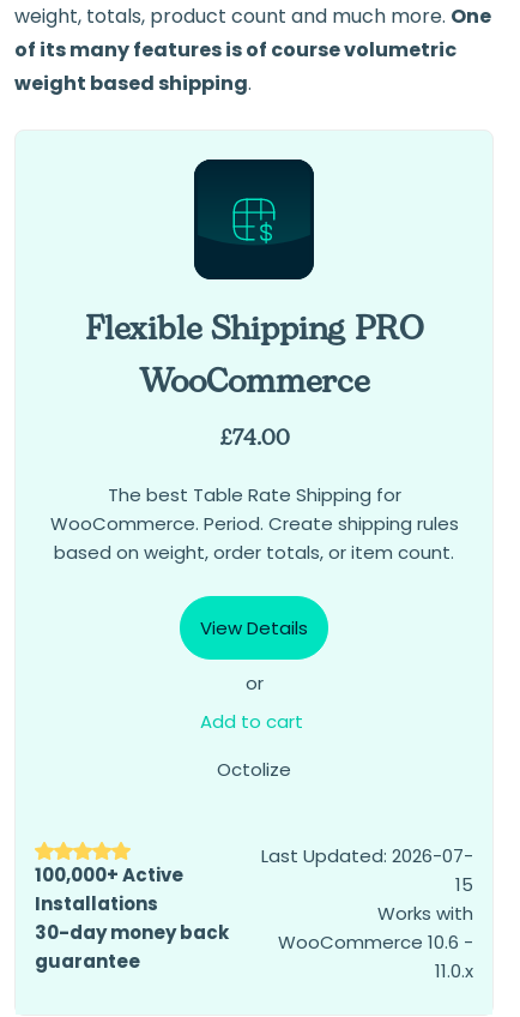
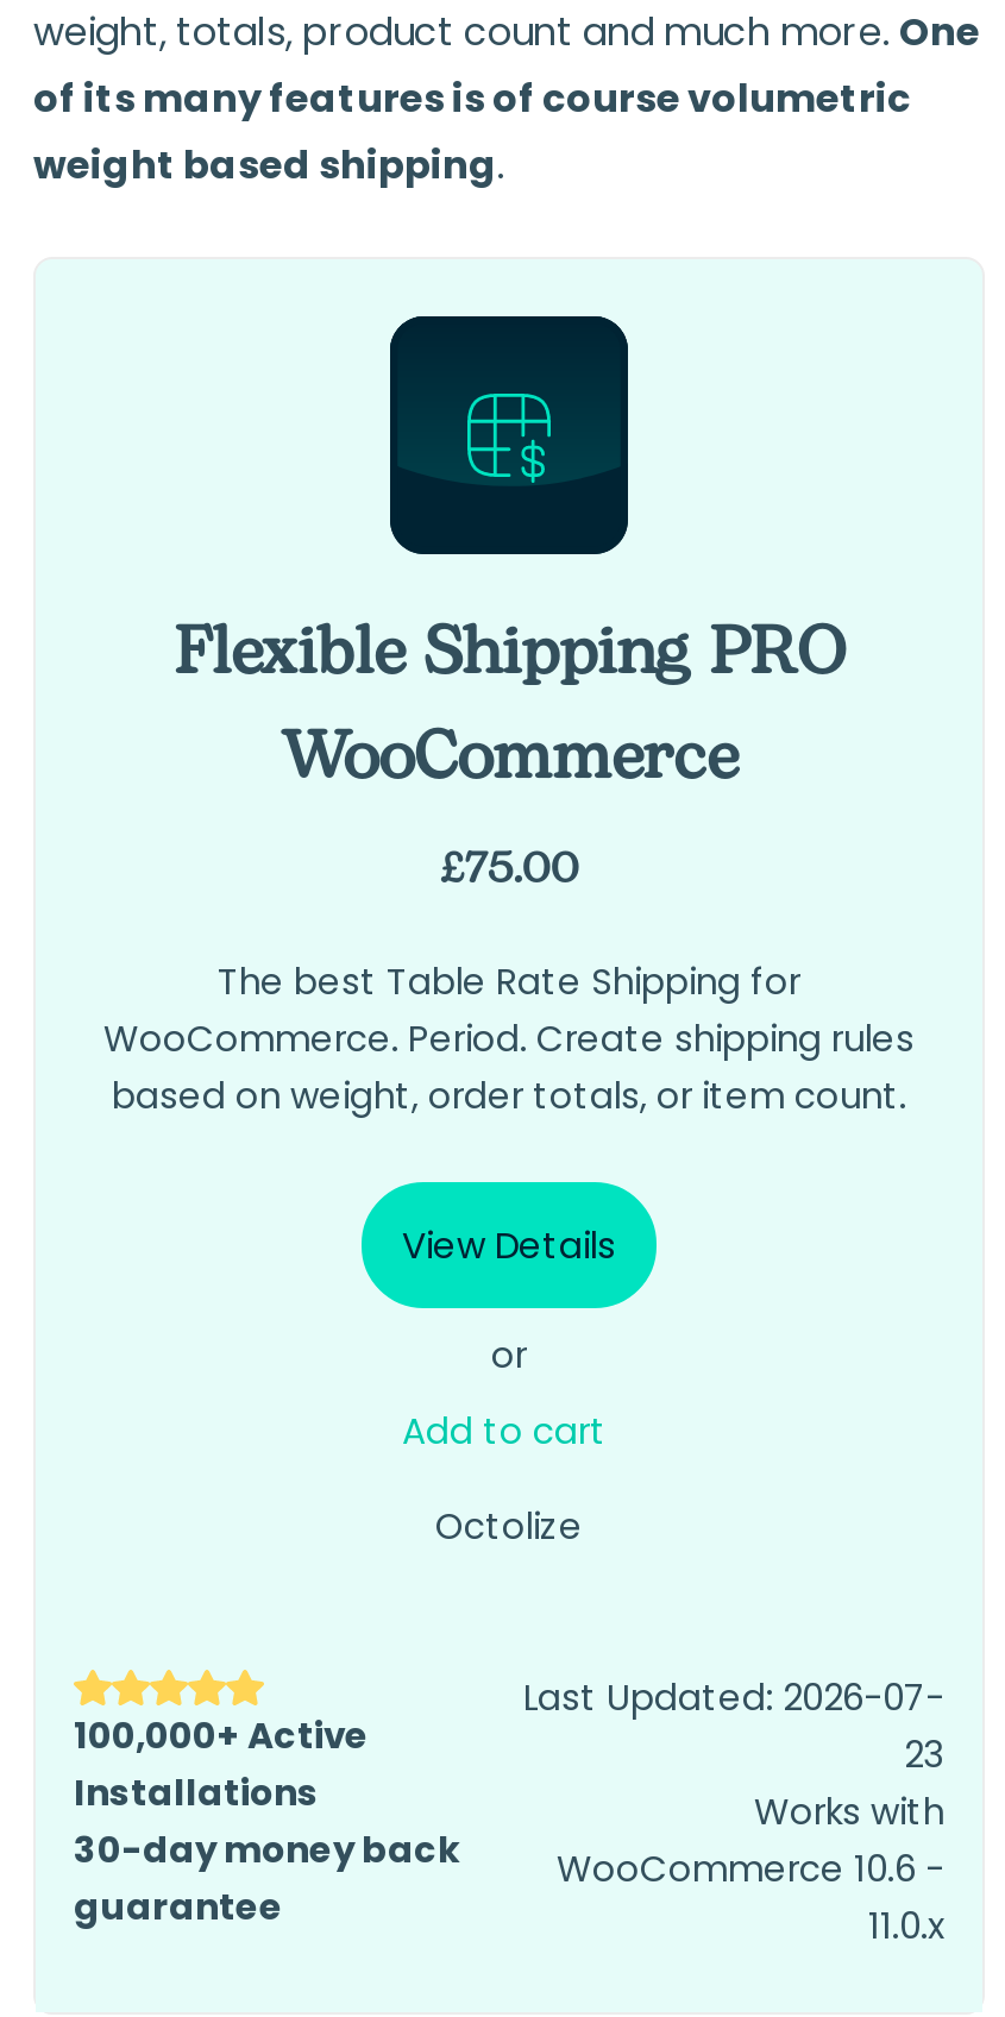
[219,422,289,455] £74.00 -> [439,838,579,902] £75.00
[455,872,473,897] 15 -> [904,1730,944,1780] 23

